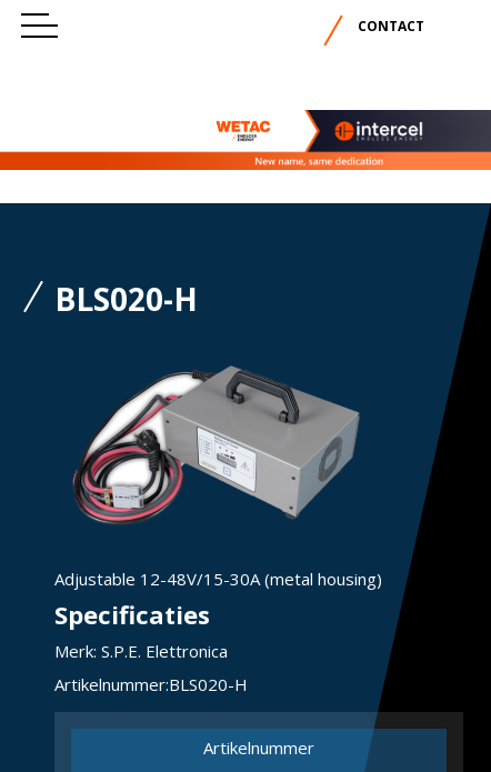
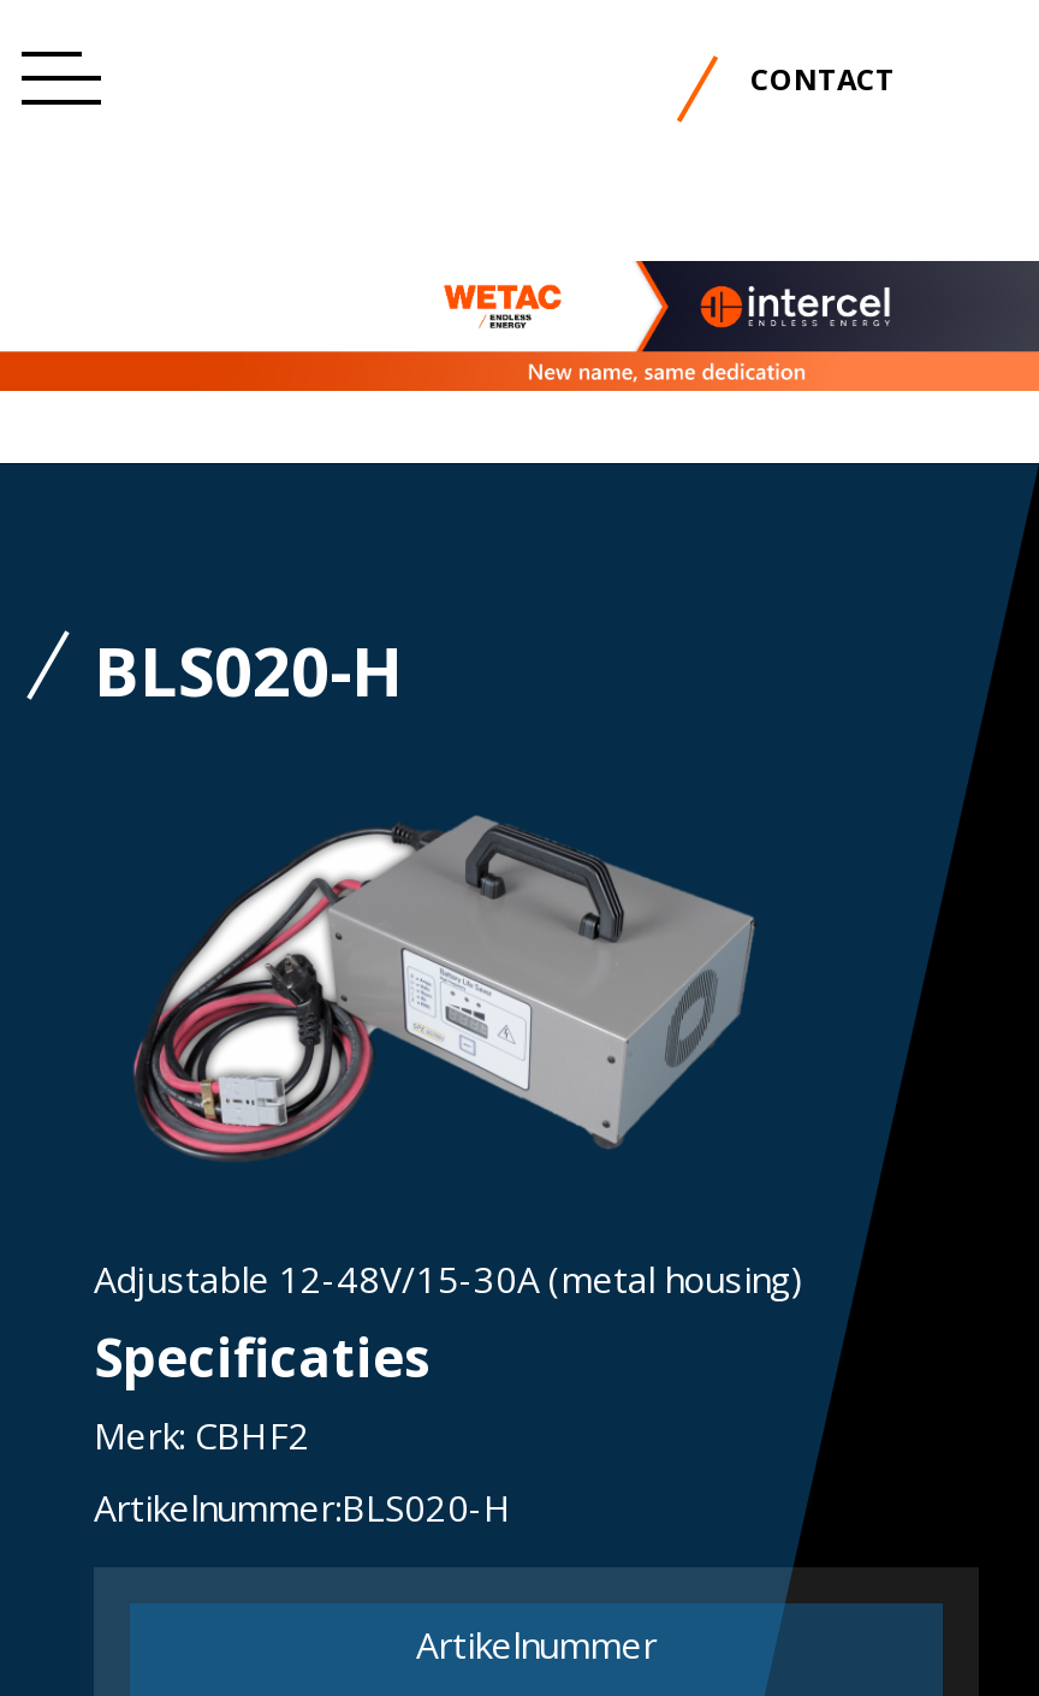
[54,640,228,662] Merk: S.P.E. Elettronica -> [94,1410,310,1458] Merk: CBHF2

